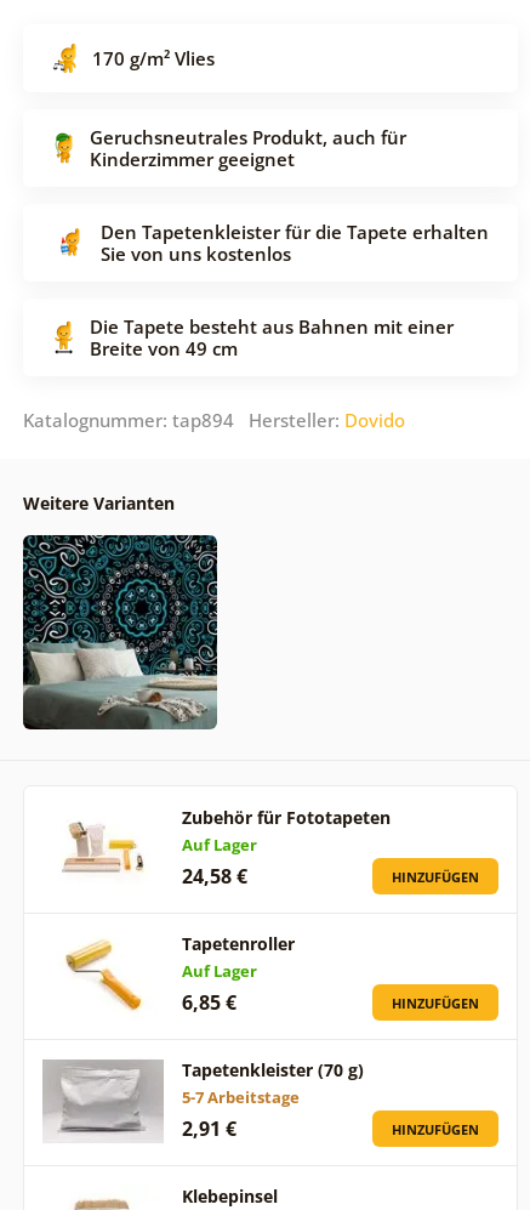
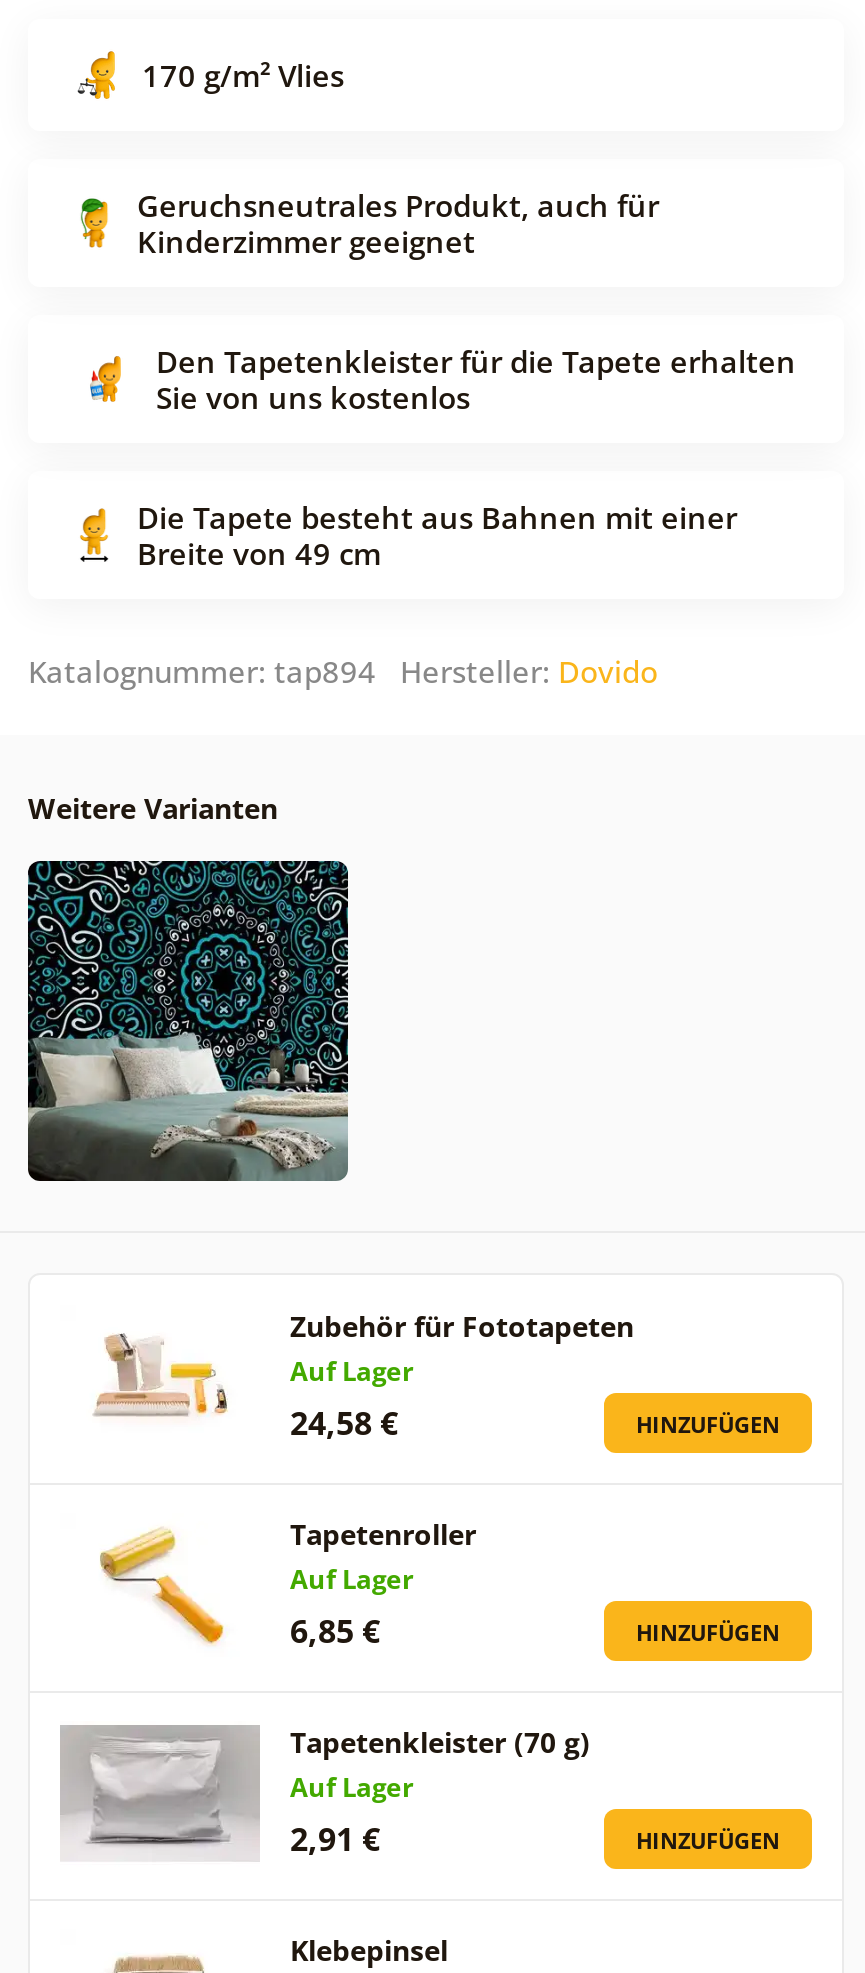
[182,1086,300,1108] 5-7 Arbeitstage -> [290,1768,414,1804] Auf Lager

